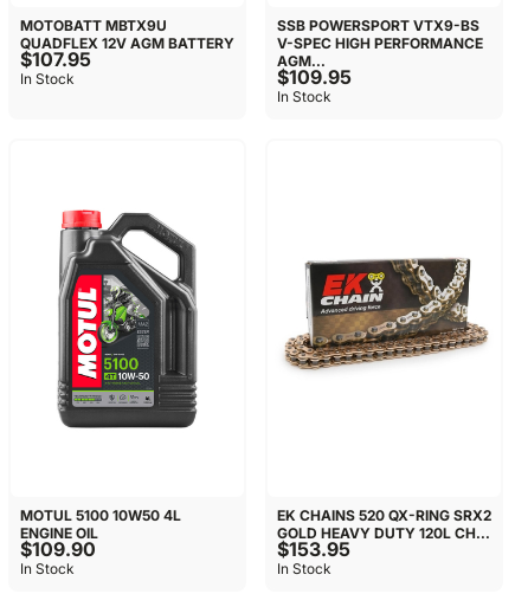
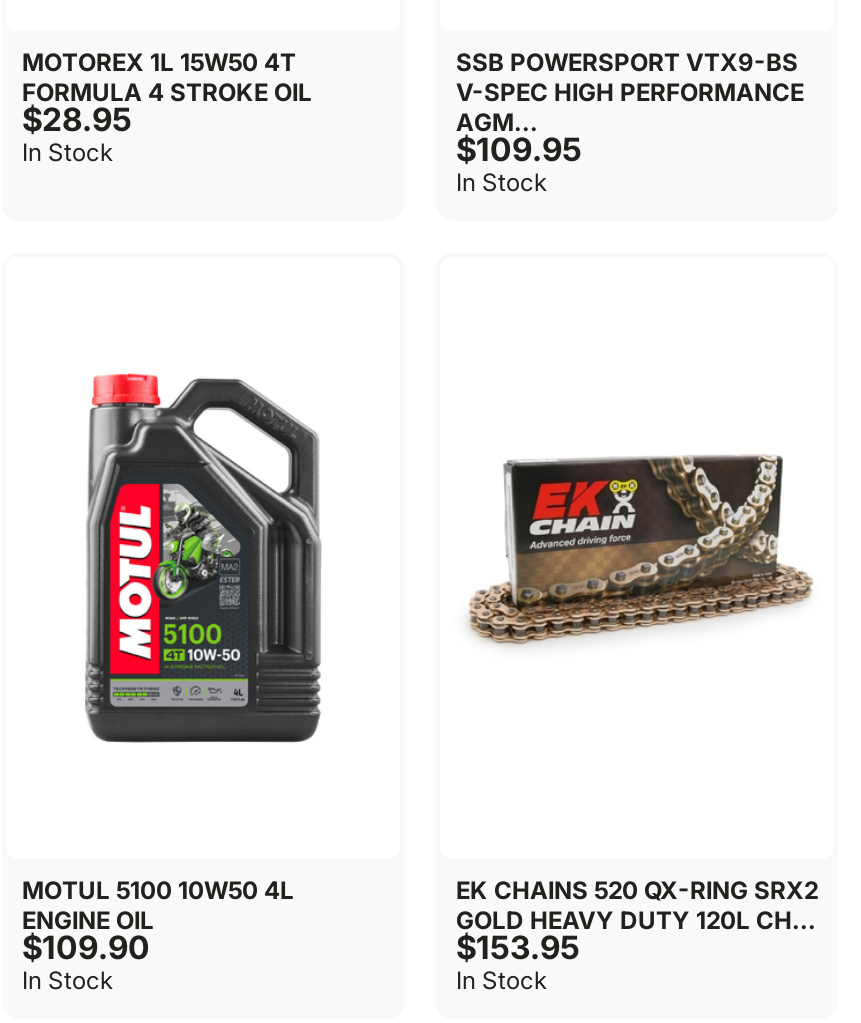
[20,16,234,71] MOTOBATT MBTX9U | QUADFLEX 12V AGM BATTERY | $107.95 -> [22,46,312,138] MOTOREX 1L 15W50 4T | FORMULA 4 STROKE OIL | $28.95

